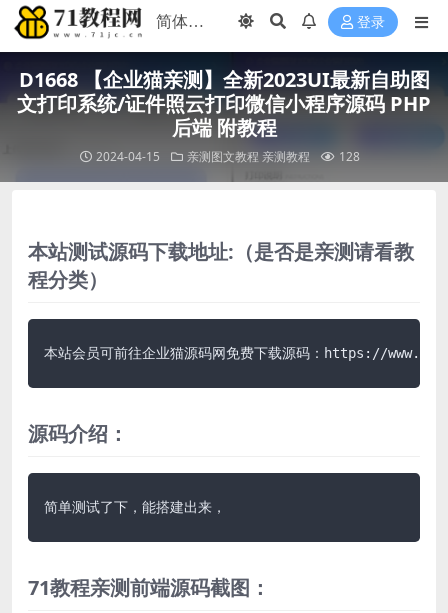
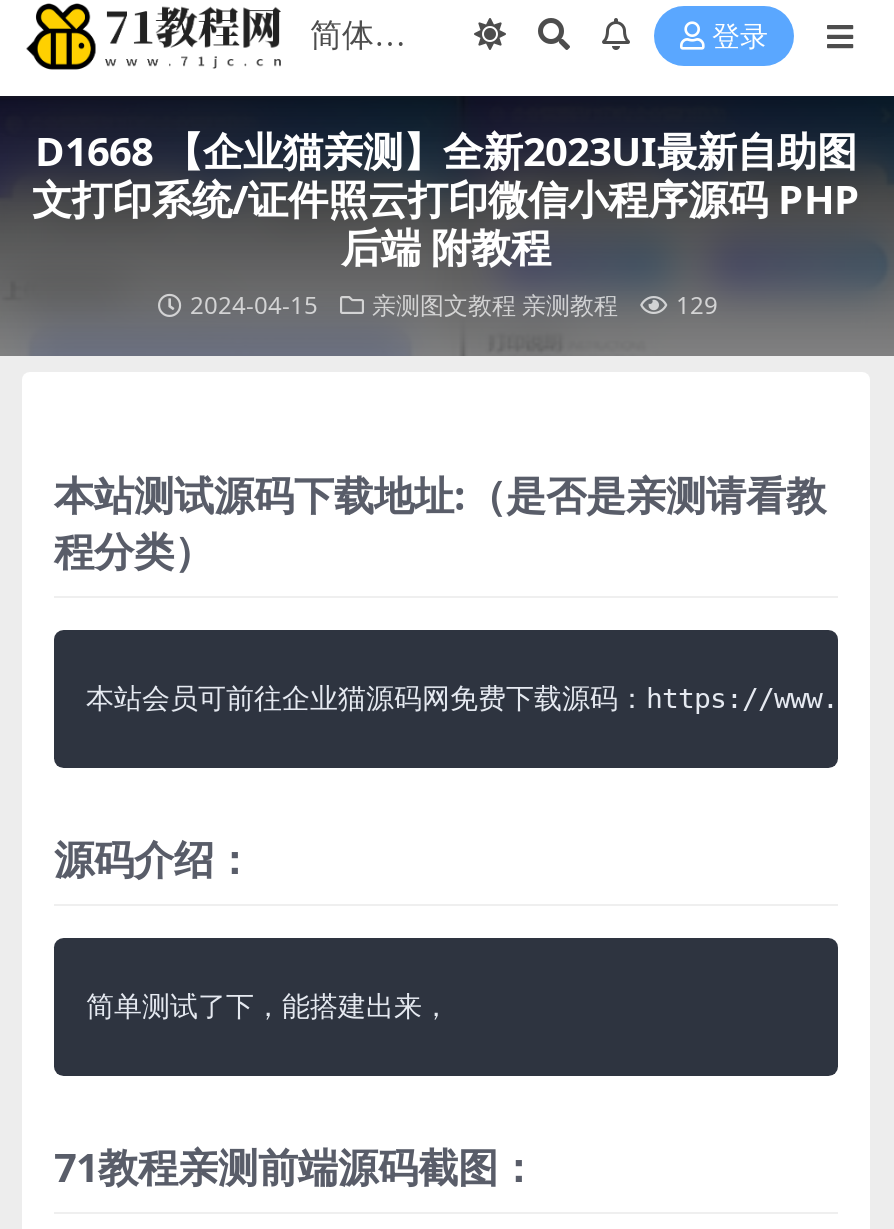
[96,148,360,165] 2024-04-15 亲测图文教程 亲测教程 128 -> [190,288,718,322] 2024-04-15 亲测图文教程 亲测教程 129

